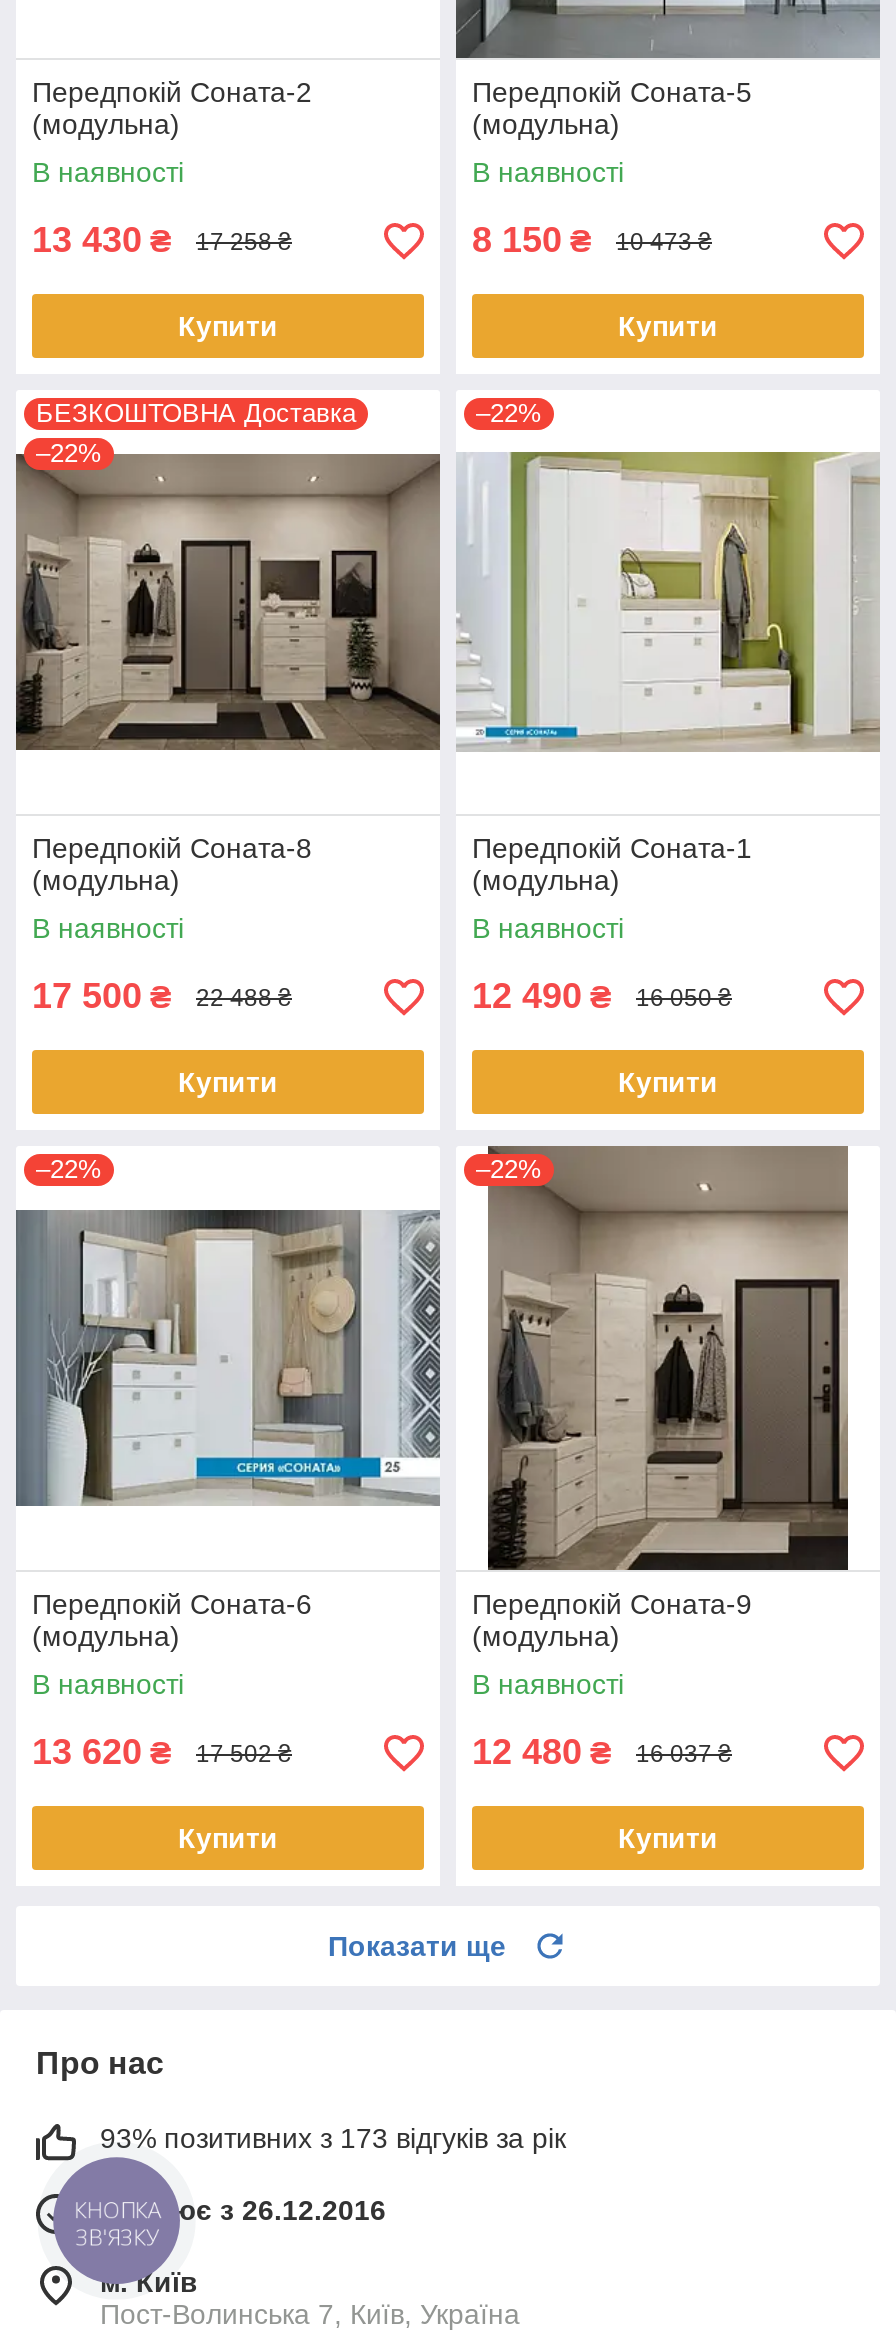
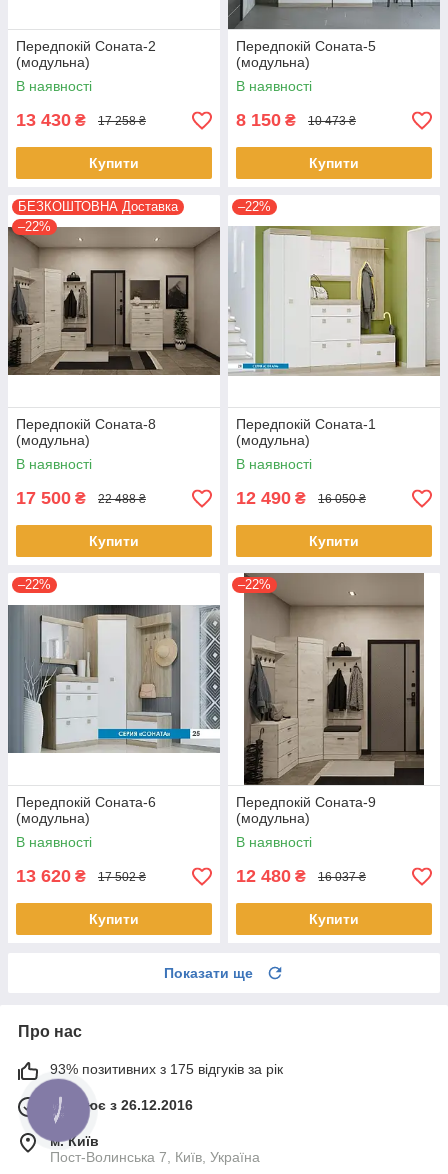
[100,2122,566,2154] 93% позитивних з 173 відгуків за рік -> [50,1061,283,1077] 93% позитивних з 175 відгуків за рік

